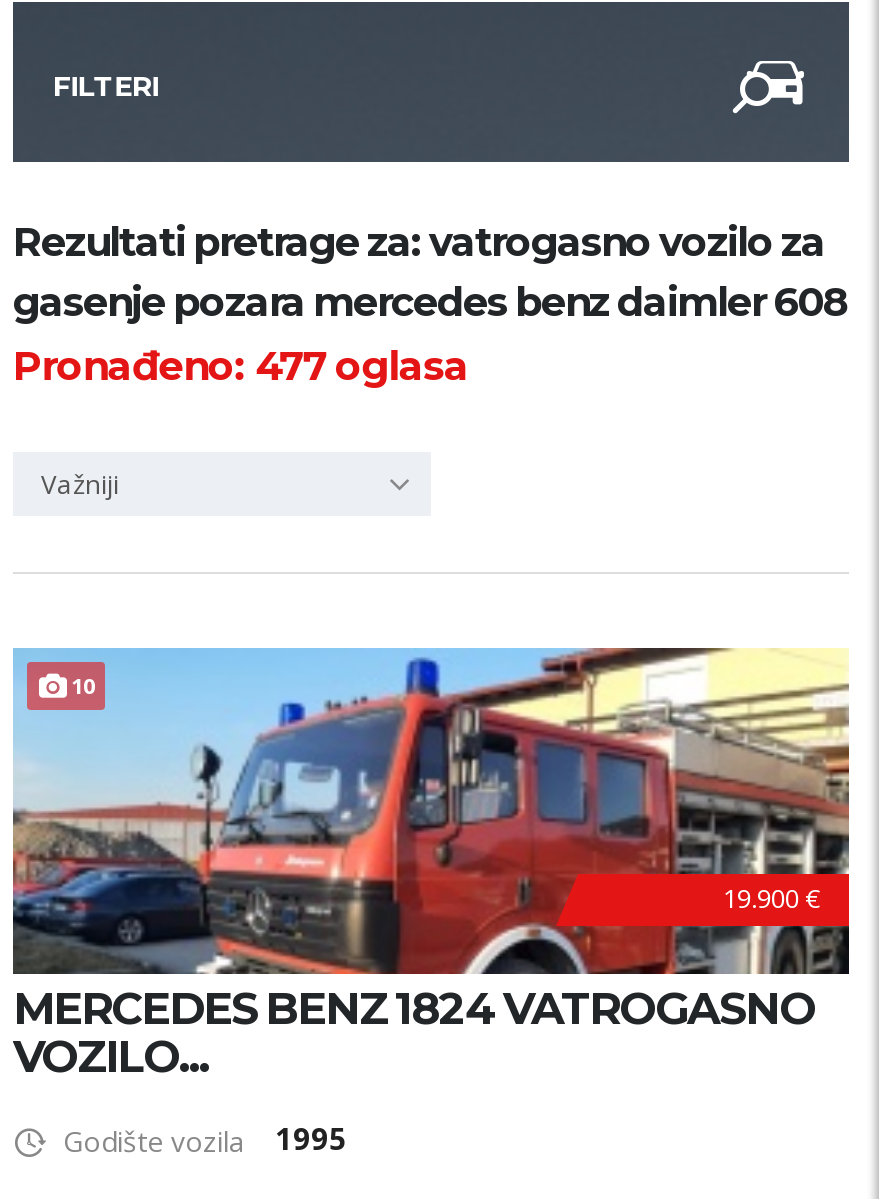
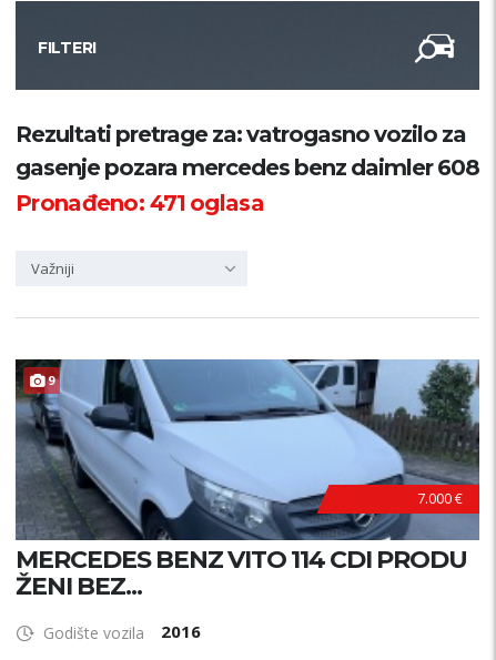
[13,342,469,390] Pronađeno: 477 oglasa -> [16,190,264,216] Pronađeno: 471 oglasa
[11,646,851,968] [image] | 10 -> [14,358,480,537] [image] | 9
[723,880,819,916] 19.900 € -> [417,488,463,508] 7.000 €
[13,982,815,1084] MERCEDES BENZ 1824 VATROGASNO | VOZILO... -> [16,545,467,601] MERCEDES BENZ VITO 114 CDI PRODU | ŽENI BEZ...
[63,1118,347,1160] Godište vozila 1995 -> [43,620,201,643] Godište vozila 2016

